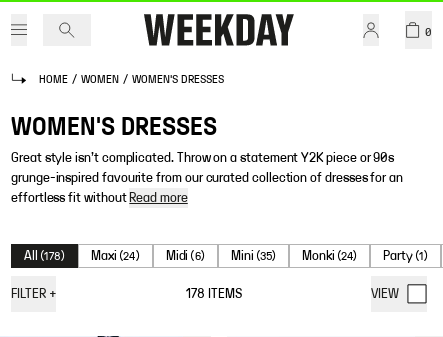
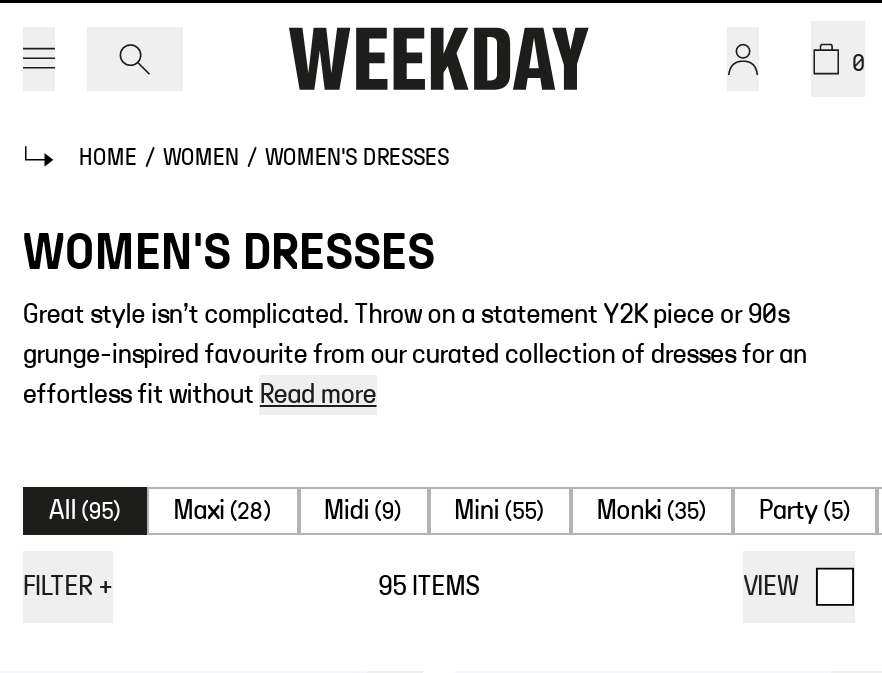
[24,249,65,263] All (178) -> [49,497,122,525] All (95)
[91,249,140,263] Maxi (24) -> [174,497,272,525] Maxi (28)
[166,249,205,263] Midi (6) -> [324,497,402,525] Midi (9)
[231,249,276,263] Mini (35) -> [454,497,545,525] Mini (55)
[302,249,357,263] Monki (24) -> [597,497,707,525] Monki (35)
[383,249,428,263] Party (1) -> [759,497,851,525] Party (5)
[186,287,242,301] 178 ITEMS -> [378,573,479,601] 95 ITEMS

